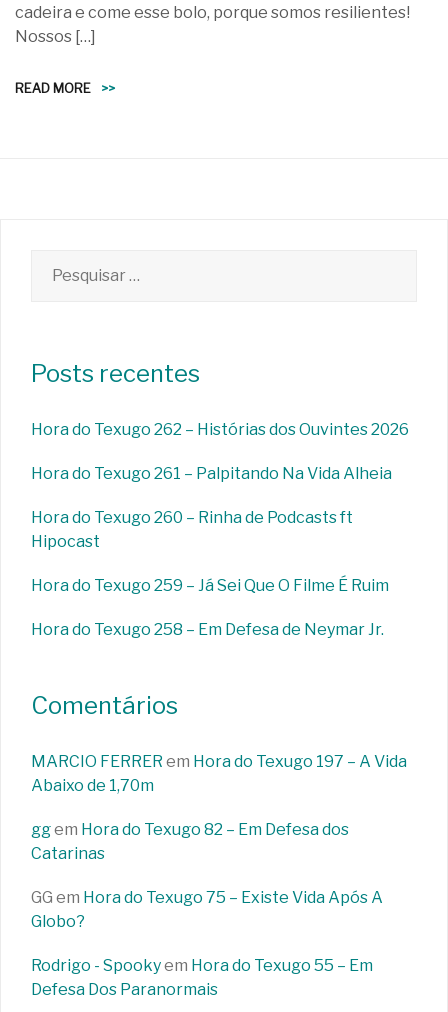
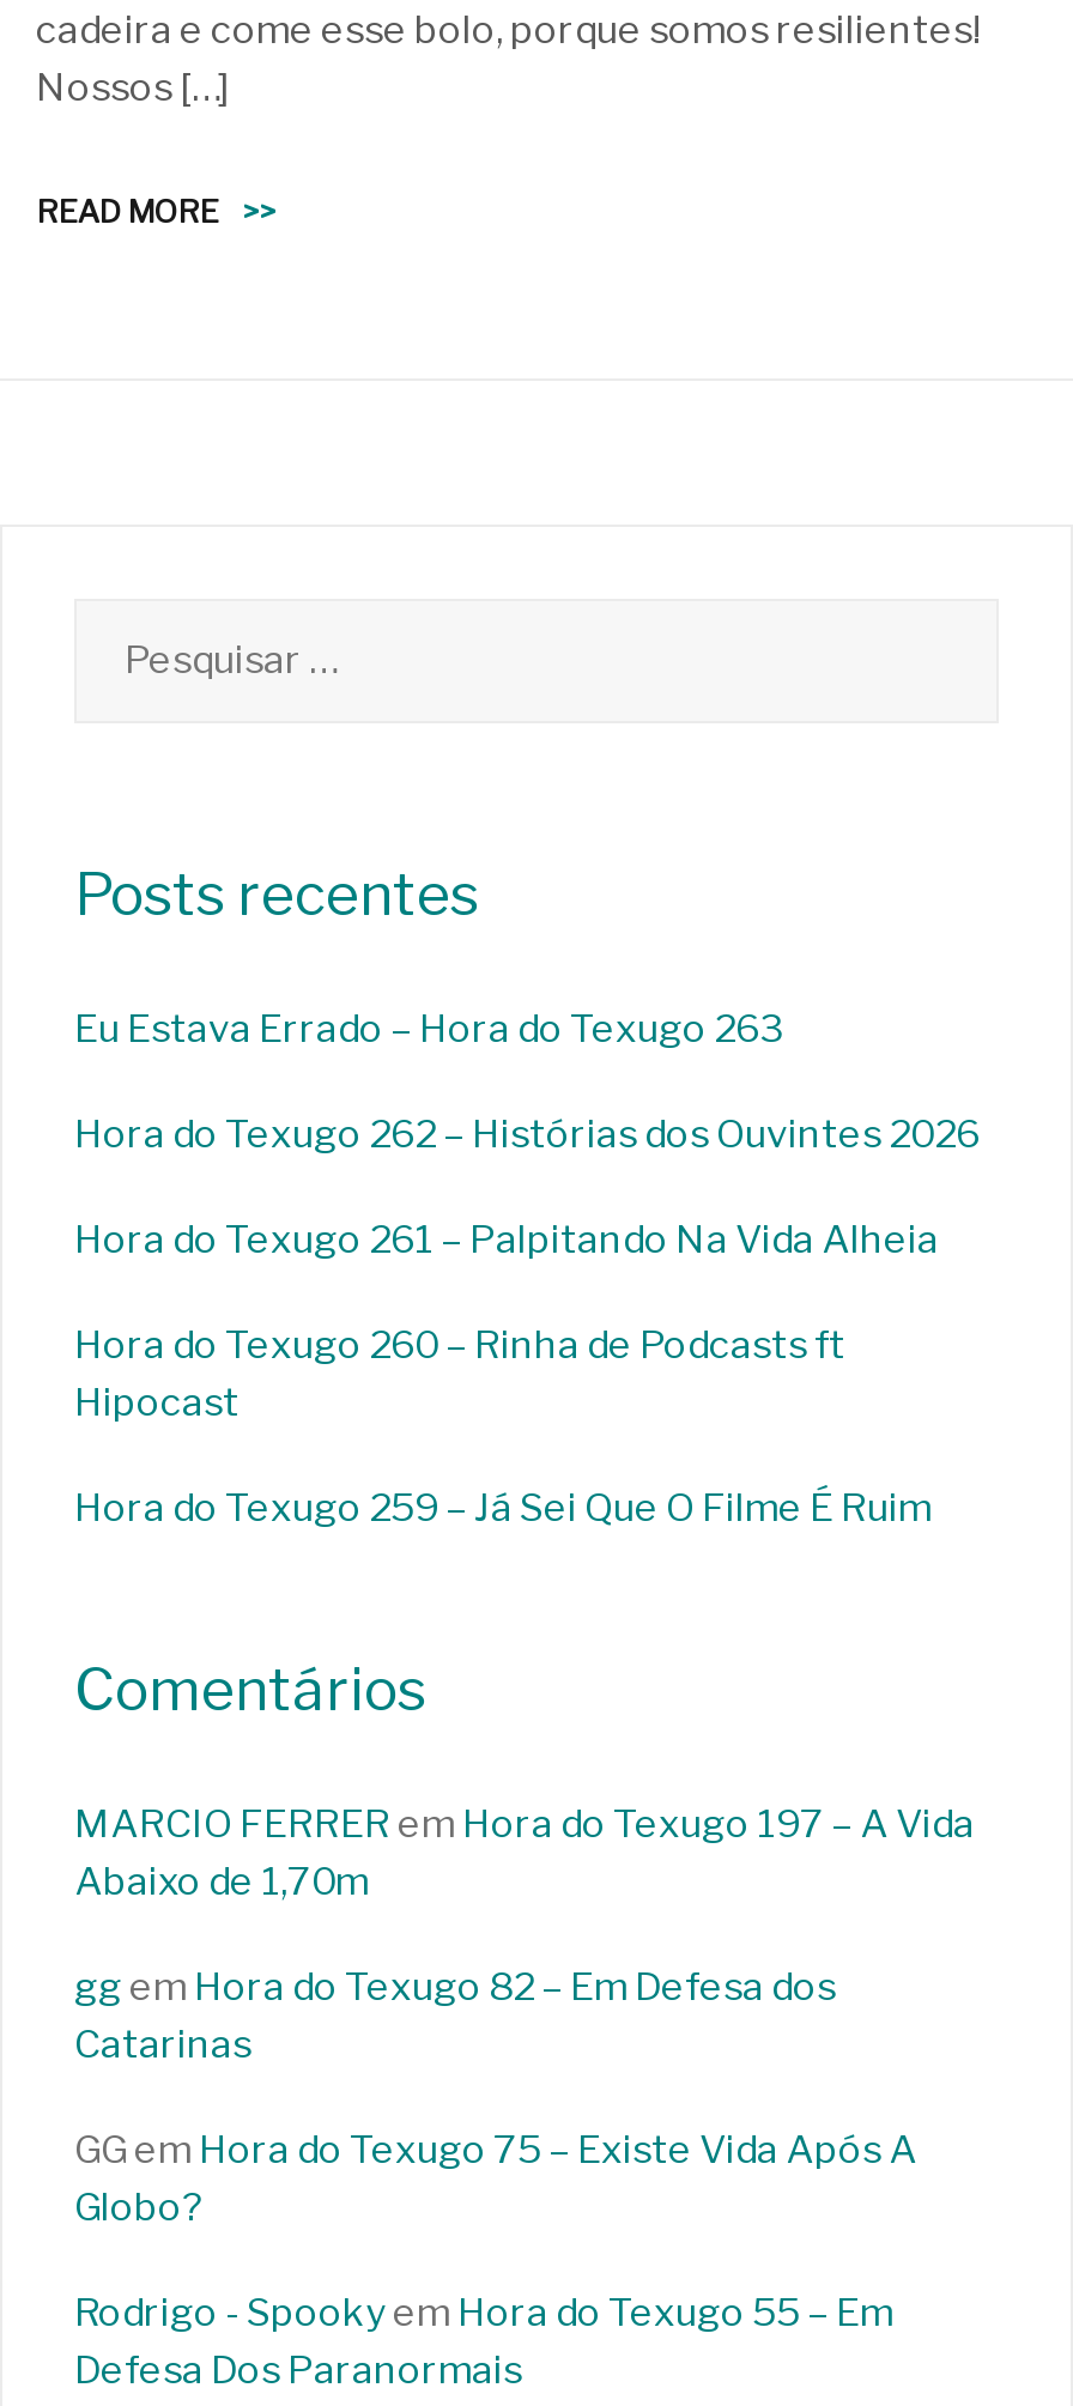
none -> [74,1007,783,1052] Eu Estava Errado – Hora do Texugo 263
moved [31,420,409,595] -> [74,1112,980,1532]: Hora do Texugo 262 – Histórias dos Ouvintes 2026 | Hora do Texugo 261 – Palpitando Na Vida Alheia | Hora do Texugo 260 – Rinha de Podcasts ft | Hipocast | Hora do Texugo 259 – Já Sei Que O Filme É Ruim
[31,620,384,639] Hora do Texugo 258 – Em Defesa de Neymar Jr. -> none

